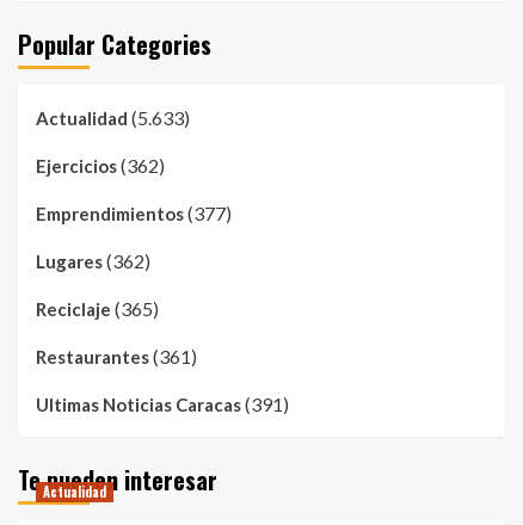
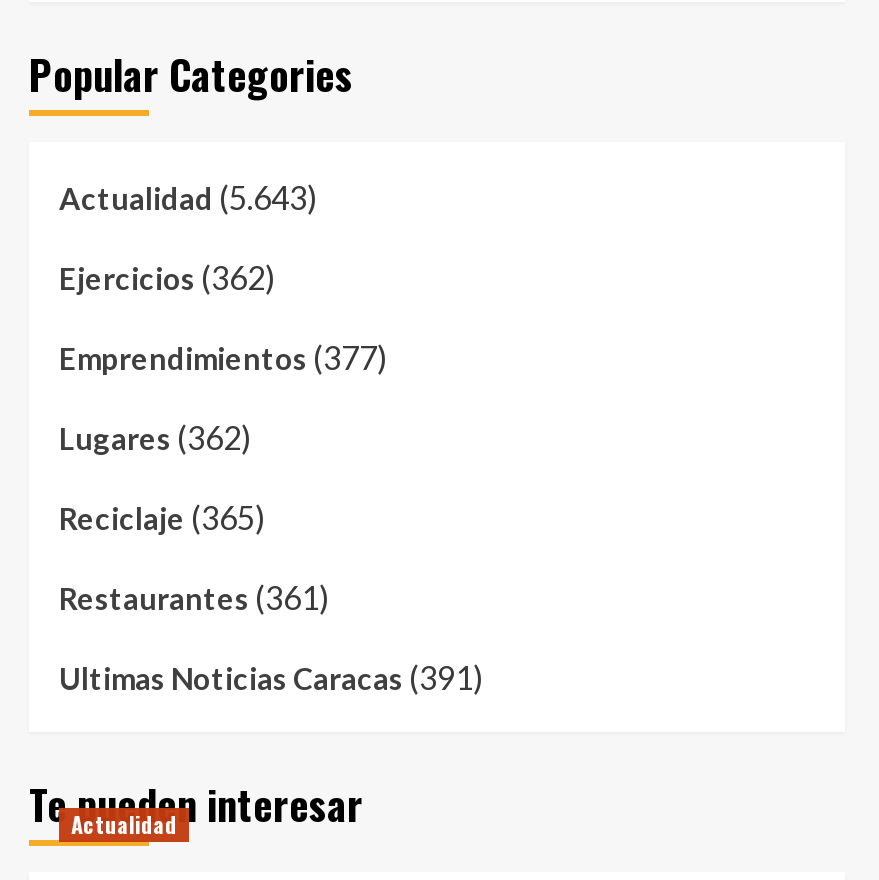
[36,106,190,129] Actualidad (5.633) -> [59,178,317,216] Actualidad (5.643)

